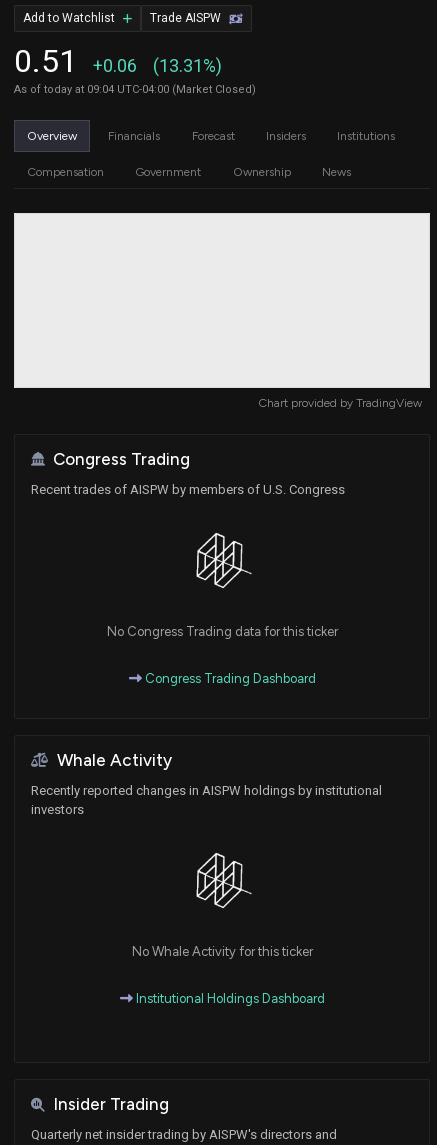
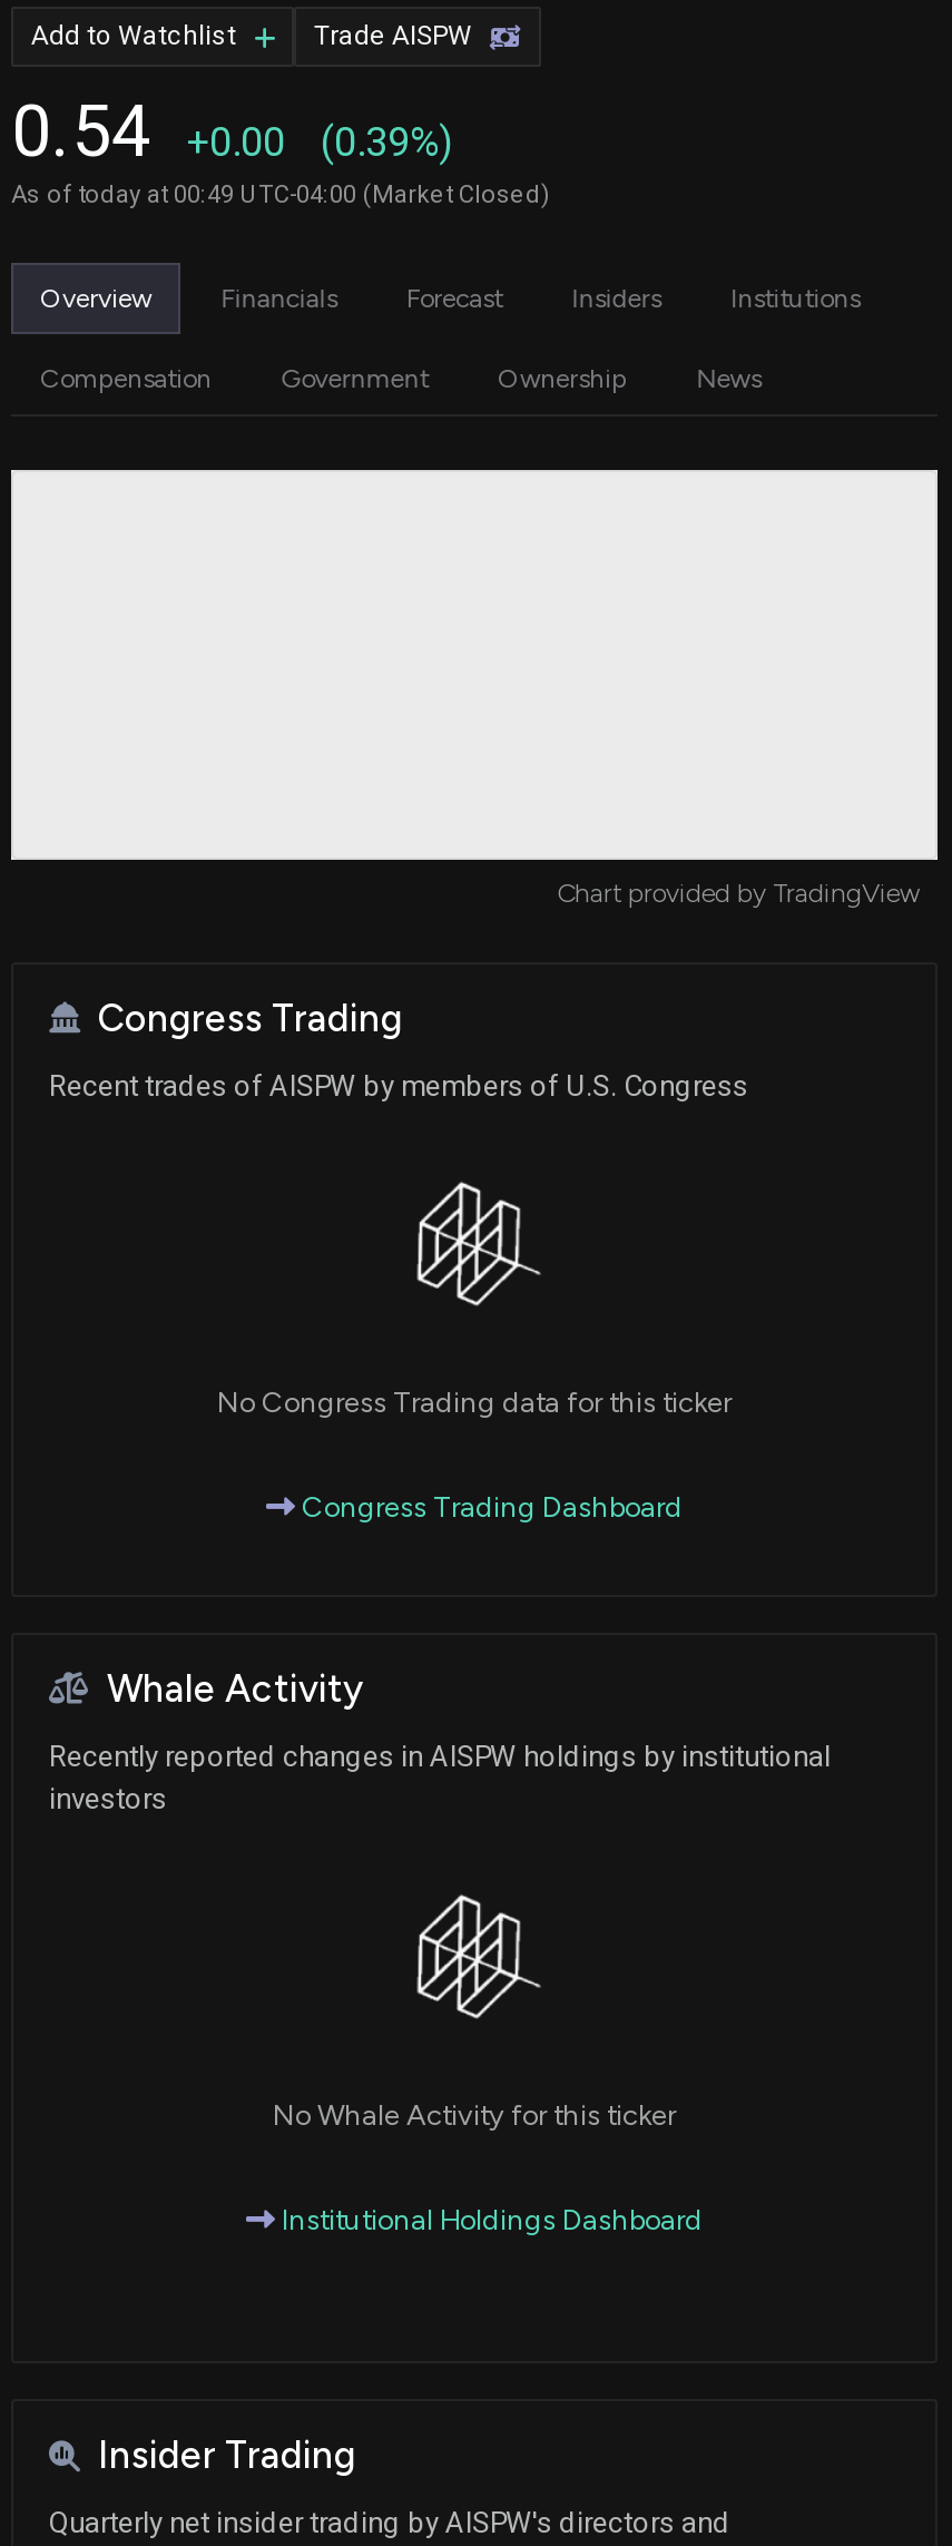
[14,41,77,79] 0.51 -> [11,88,151,173] 0.54
[93,54,137,75] +0.06 -> [187,117,285,164] +0.00
[153,54,222,75] (13.31%) -> [321,117,452,164] (0.39%)
[14,82,256,95] As of today at 09:04 UTC-04:00 (Market Closed) -> [11,179,550,208] As of today at 00:49 UTC-04:00 (Market Closed)

